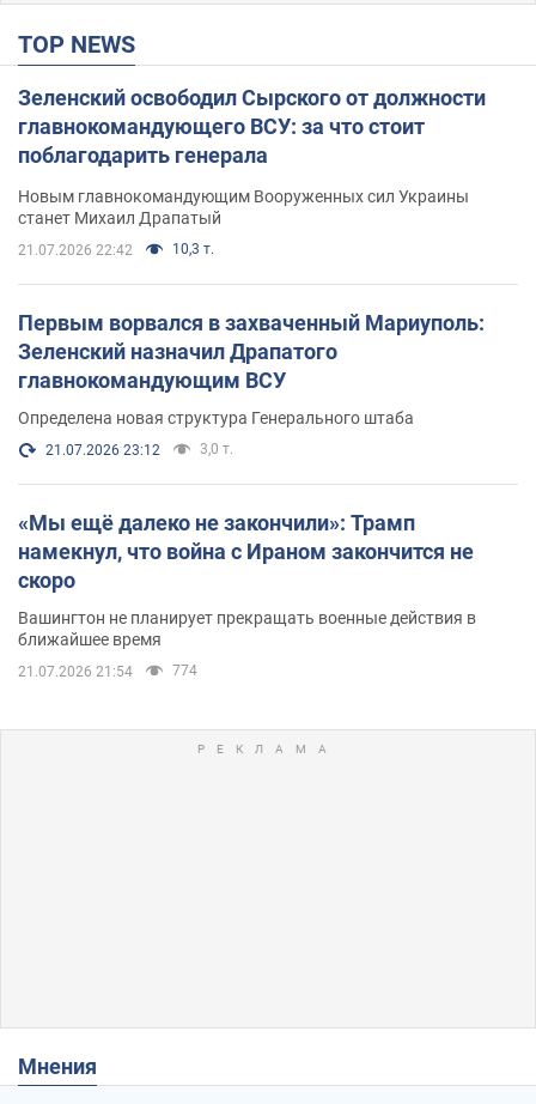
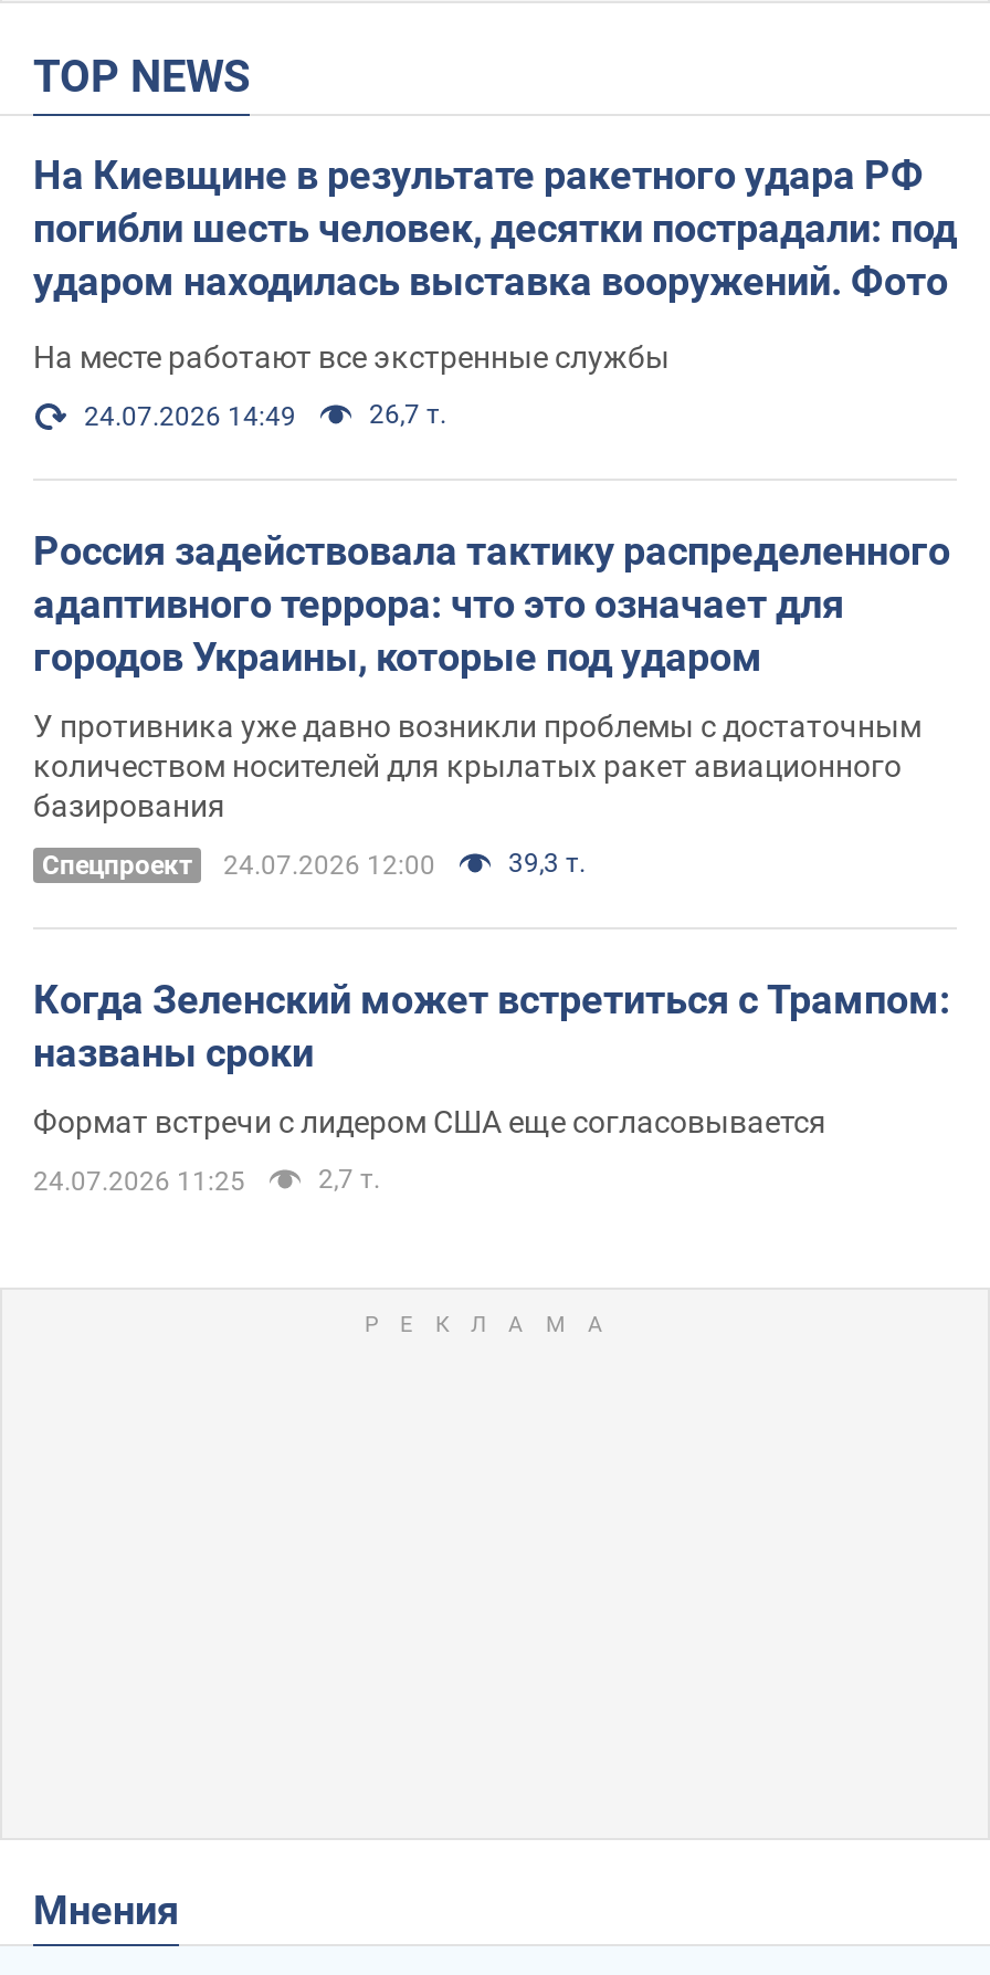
[18,85,486,167] Зеленский освободил Сырского от должности | главнокомандующего ВСУ: за что стоит | поблагодарить генерала -> [33,151,957,303] На Киевщине в результате ракетного удара РФ | погибли шесть человек, десятки пострадали: под | ударом находилась выставка вооружений. Фото
[18,187,469,227] Новым главнокомандующим Вооруженных сил Украины | станет Михаил Драпатый -> [33,339,670,374] На месте работают все экстренные службы
[18,240,214,258] 21.07.2026 22:42 | 10,3 т. -> [84,399,446,432] 24.07.2026 14:49 | 26,7 т.
[18,310,485,393] Первым ворвался в захваченный Мариуполь: | Зеленский назначил Драпатого | главнокомандующим ВСУ -> [33,527,950,679] Россия задействовала тактику распределенного | адаптивного террора: что это означает для | городов Украины, которые под ударом
[18,408,414,427] Определена новая структура Генерального штаба -> [33,708,921,823] У противника уже давно возникли проблемы с достаточным | количеством носителей для крылатых ракет авиационного | базирования
[45,440,233,458] 21.07.2026 23:12 | 3,0 т. -> [42,847,586,880] Спецпроект | 24.07.2026 12:00 | 39,3 т.
[18,510,474,592] «Мы ещё далеко не закончили»: Трамп | намекнул, что война с Ираном закончится не | скоро -> [33,975,950,1075] Когда Зеленский может встретиться с Трампом: | названы сроки
[18,608,476,649] Вашингтон не планирует прекращать военные действия в | ближайшее время -> [33,1104,826,1139] Формат встречи с лидером США еще согласовывается
[18,662,197,680] 21.07.2026 21:54 | 774 -> [33,1163,380,1196] 24.07.2026 11:25 | 2,7 т.

